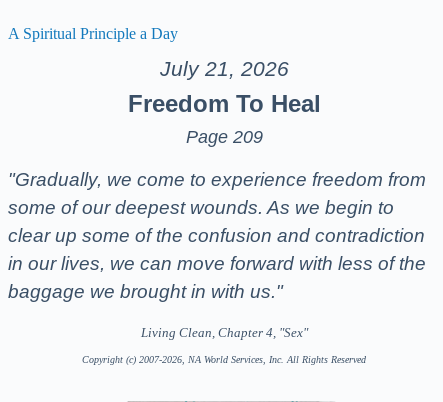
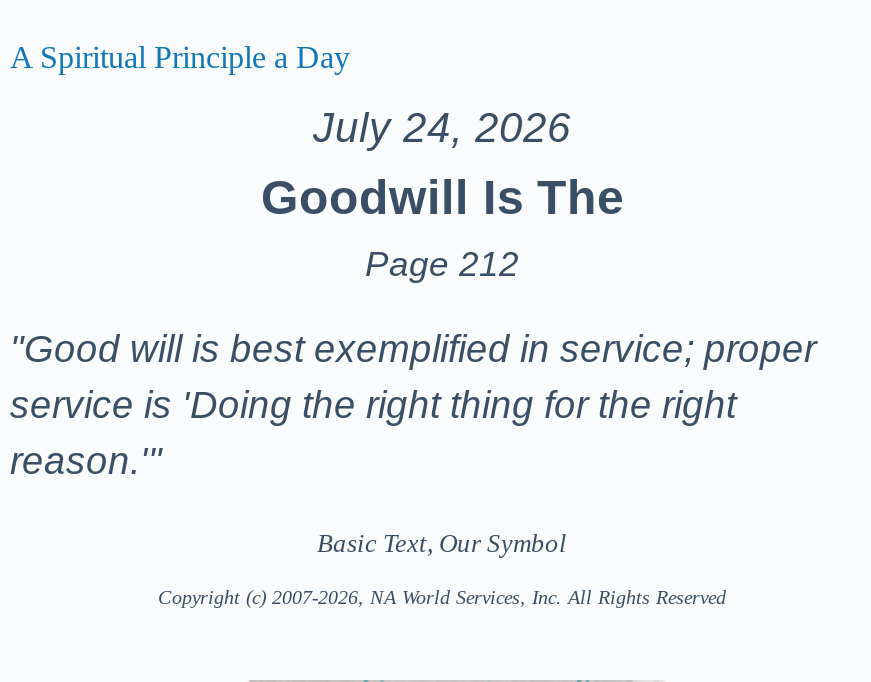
[127,57,320,147] July 21, 2026 | Freedom To Heal | Page 209 -> [261,105,623,285] July 24, 2026 | Goodwill Is The | Page 212
[8,169,426,302] "Gradually, we come to experience freedom from | some of our deepest wounds. As we begin to | clear up some of the confusion and contradiction | in our lives, we can move forward with less of the | baggage we brought in with us." -> [10,328,816,482] "Good will is best exemplified in service; proper | service is 'Doing the right thing for the right | reason.'"
[140,325,307,340] Living Clean, Chapter 4, "Sex" -> [317,528,567,558] Basic Text, Our Symbol

